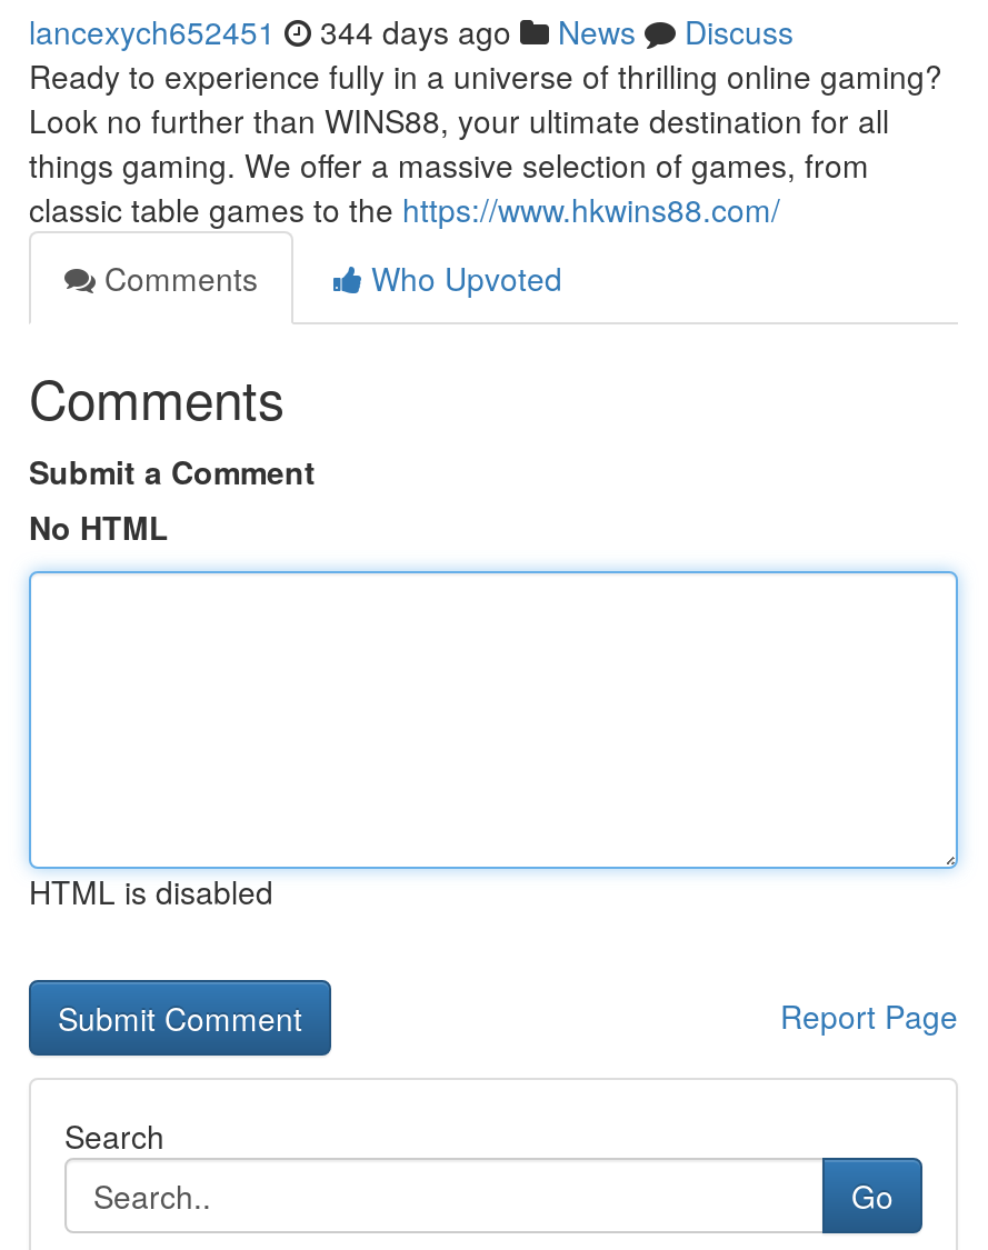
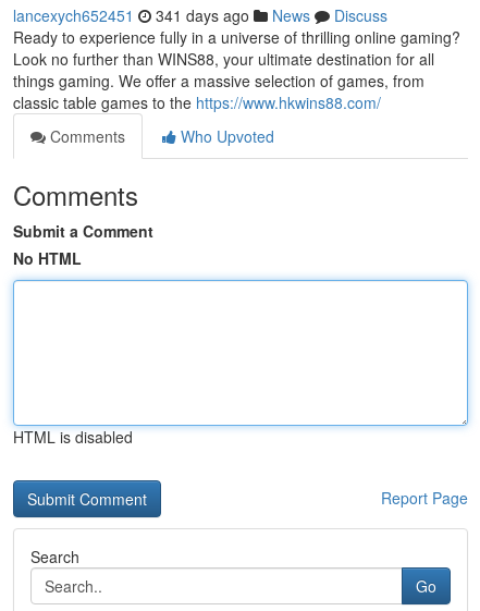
[29,9,794,53] lancexych652451 344 days ago News Discuss -> [13,4,387,26] lancexych652451 341 days ago News Discuss

